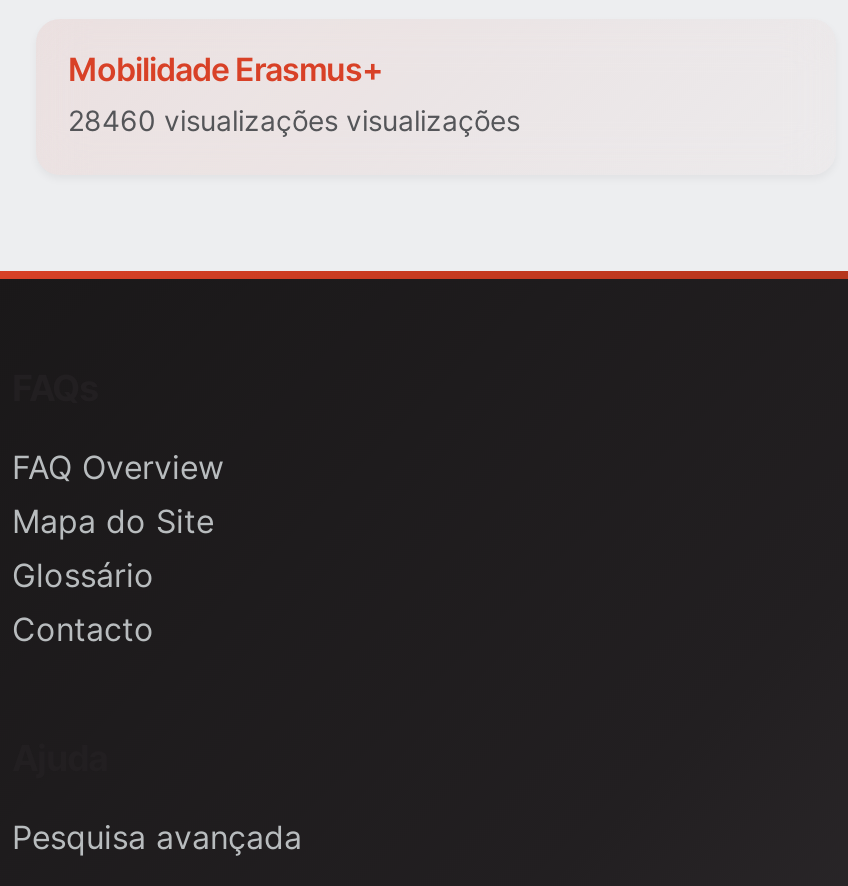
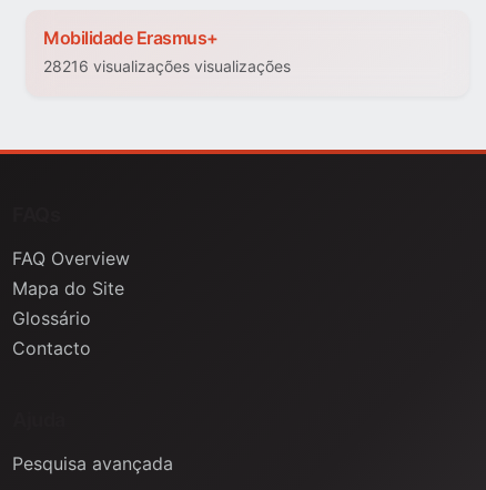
[68,104,520,138] 28460 visualizações visualizações -> [43,57,291,76] 28216 visualizações visualizações

